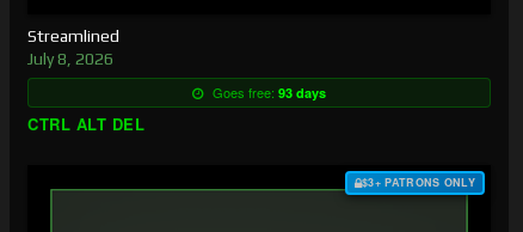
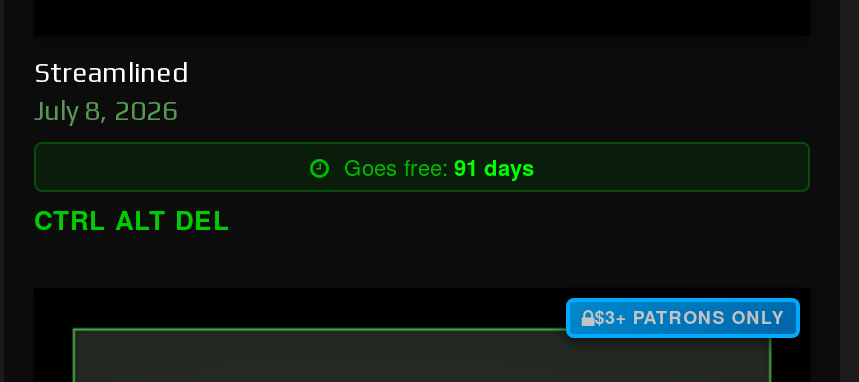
[209,83,326,102] Goes free: 93 days -> [338,151,534,183] Goes free: 91 days

